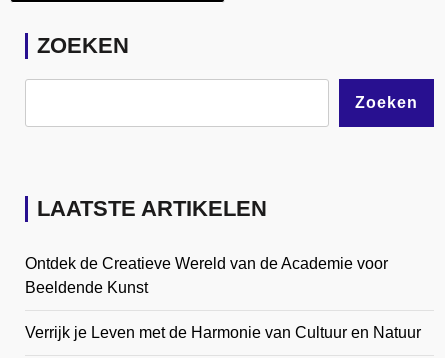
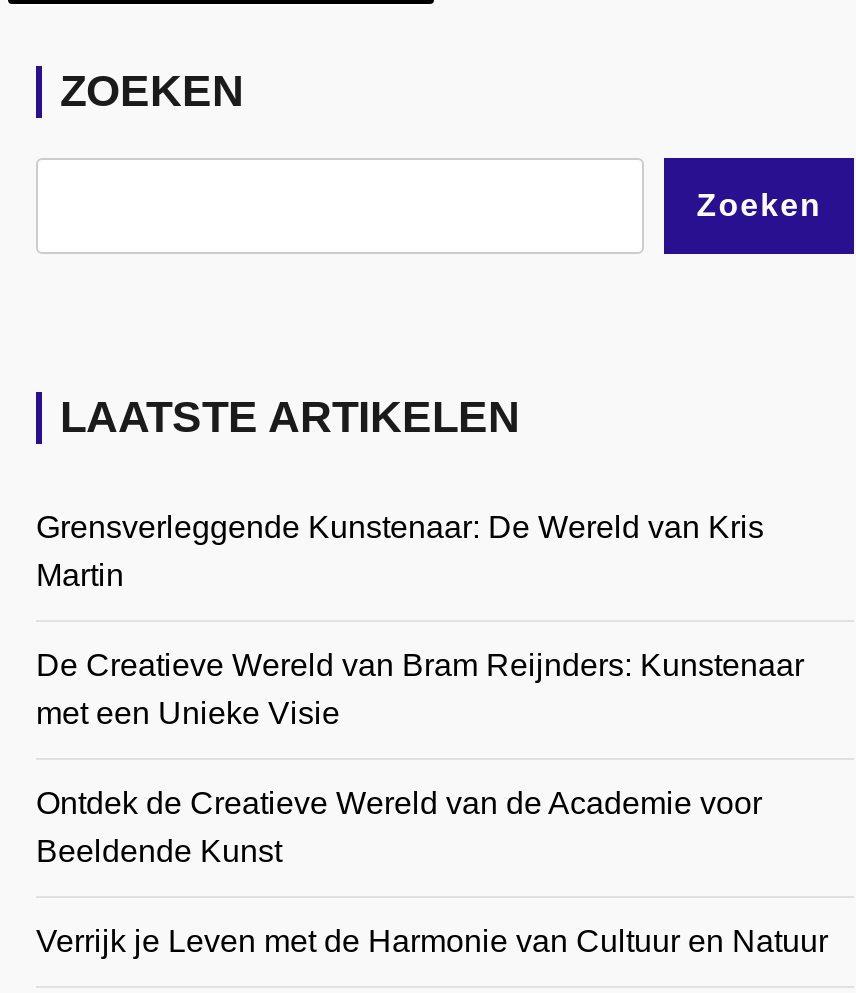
none -> [36,511,804,731] Grensverleggende Kunstenaar: De Wereld van Kris | Martin | De Creatieve Wereld van Bram Reijnders: Kunstenaar | met een Unieke Visie

